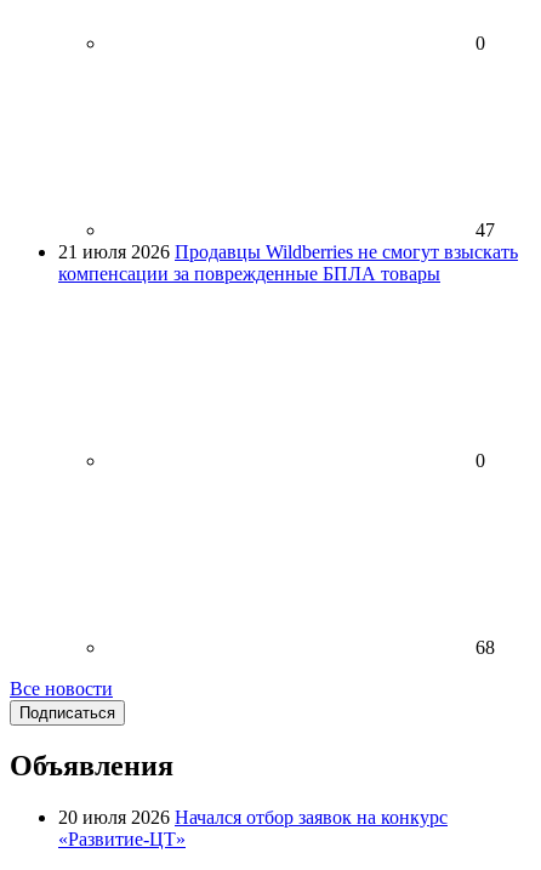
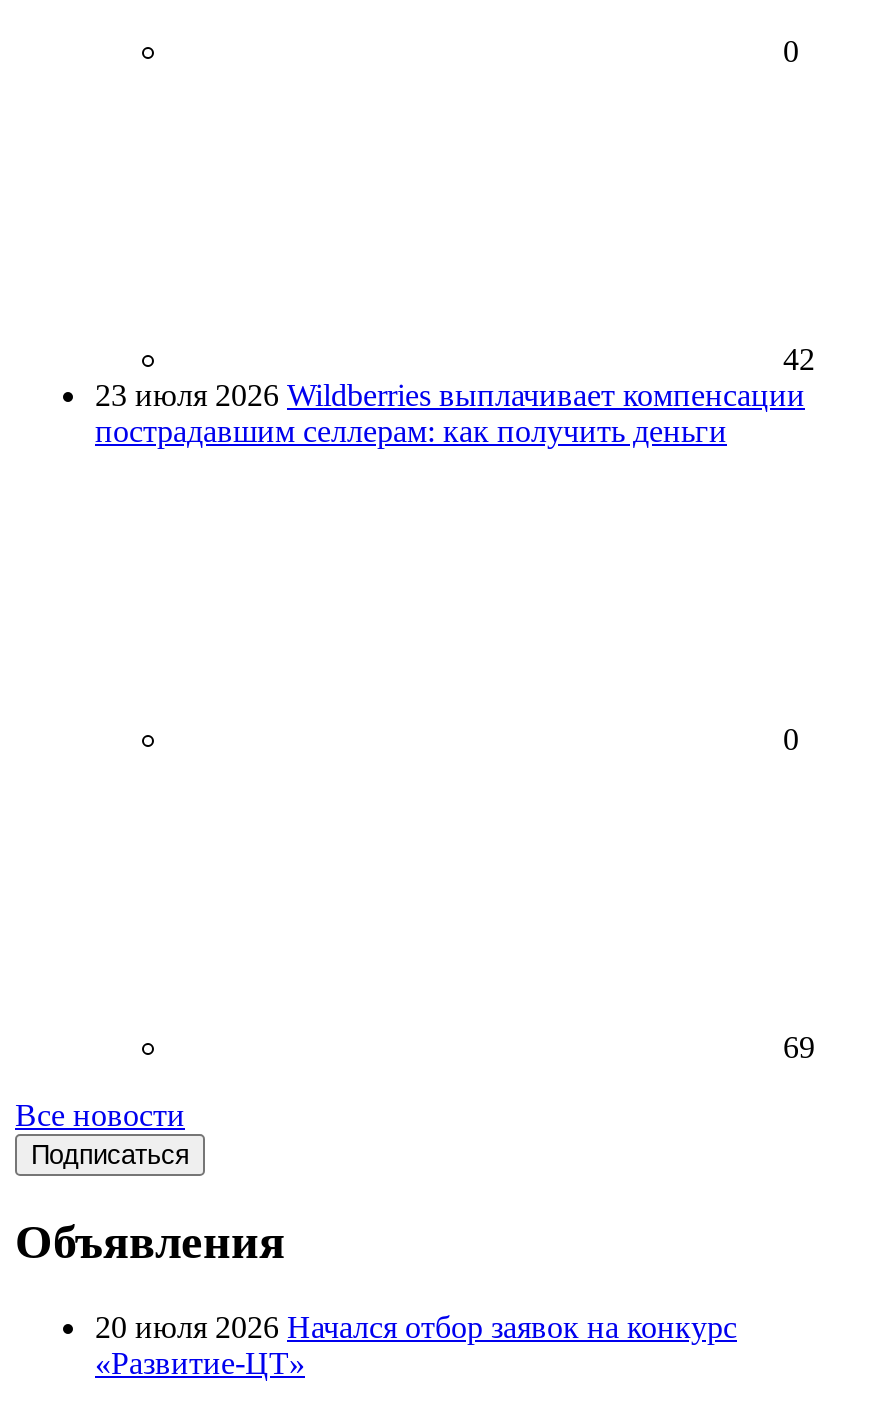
[58,219,518,284] 47 | 21 июля 2026 Продавцы Wildberries не смогут взыскать | компенсации за поврежденные БПЛА товары -> [95,342,815,448] 42 | 23 июля 2026 Wildberries выплачивает компенсации | пострадавшим селлерам: как получить деньги
[475,637,495,657] 68 -> [783,1030,815,1064] 69

